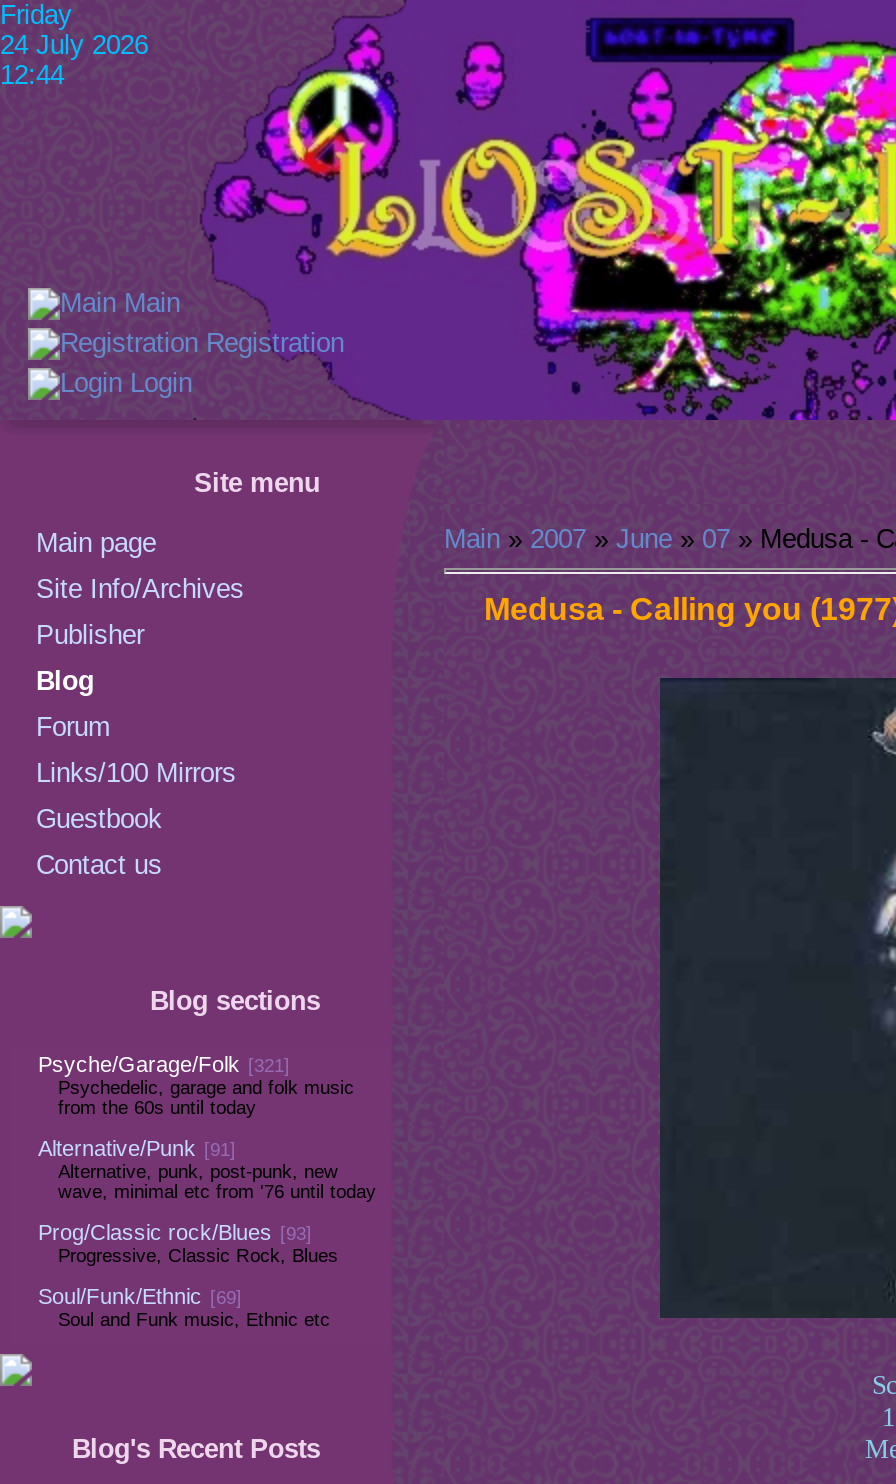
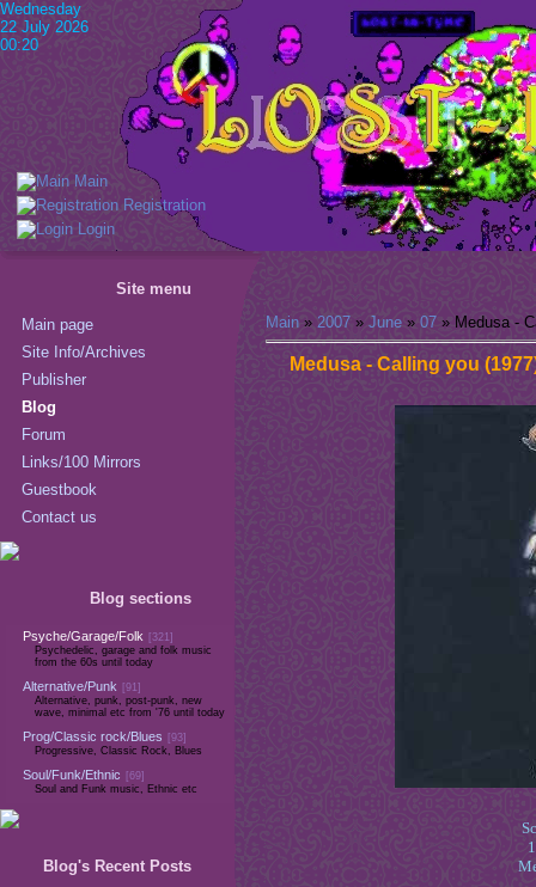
[0,0,148,90] Friday | 24 July 2026 | 12:44 -> [0,0,89,54] Wednesday | 22 July 2026 | 00:20

